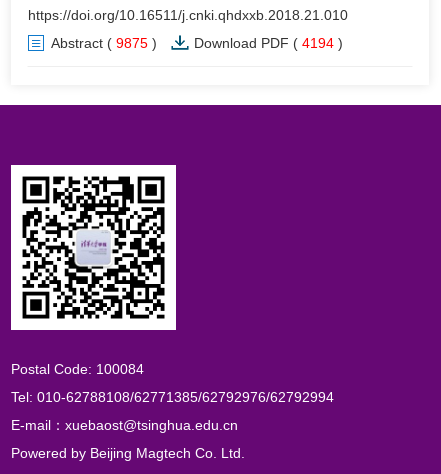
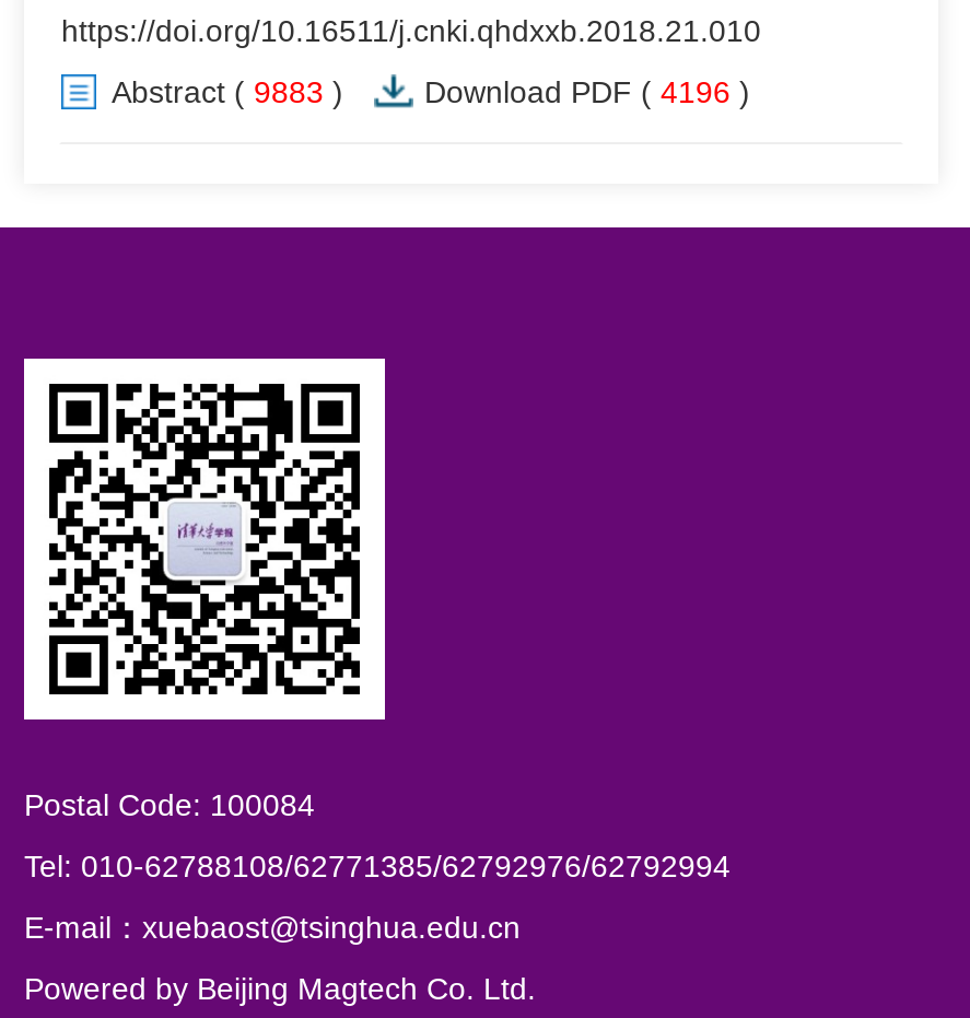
[51,35,161,51] Abstract ( 9875) -> [112,74,352,109] Abstract ( 9883)
[194,35,343,51] Download PDF ( 4194) -> [424,74,750,109] Download PDF ( 4196)

